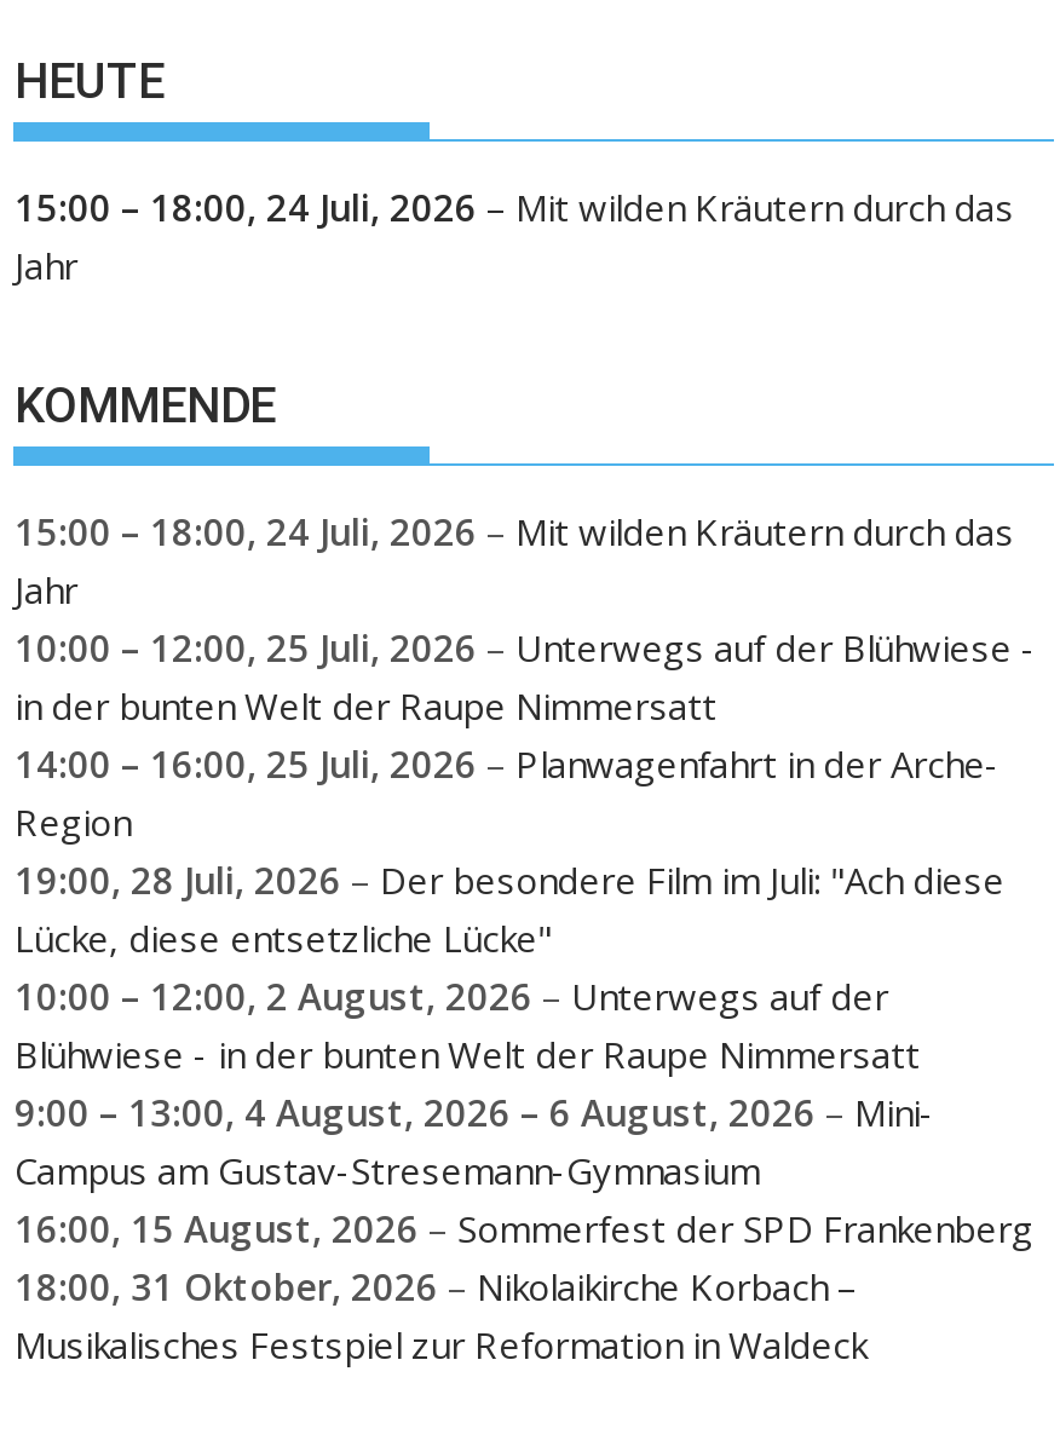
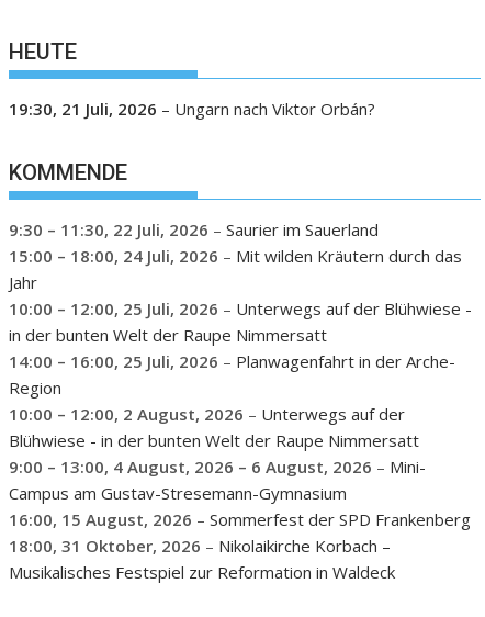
[15,181,1014,288] 15:00 – 18:00, 24 Juli, 2026 – Mit wilden Kräutern durch das | Jahr -> [9,97,376,119] 19:30, 21 Juli, 2026 – Ungarn nach Viktor Orbán?
none -> [9,218,379,240] 9:30 – 11:30, 22 Juli, 2026 – Saurier im Sauerland
[15,855,1004,962] 19:00, 28 Juli, 2026 – Der besondere Film im Juli: "Ach diese | Lücke, diese entsetzliche Lücke" -> none

